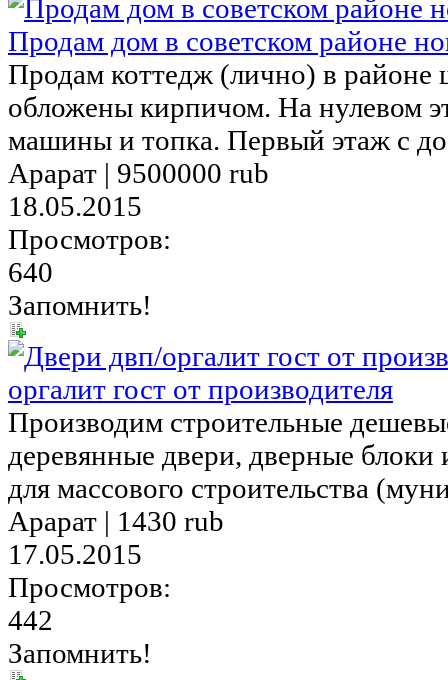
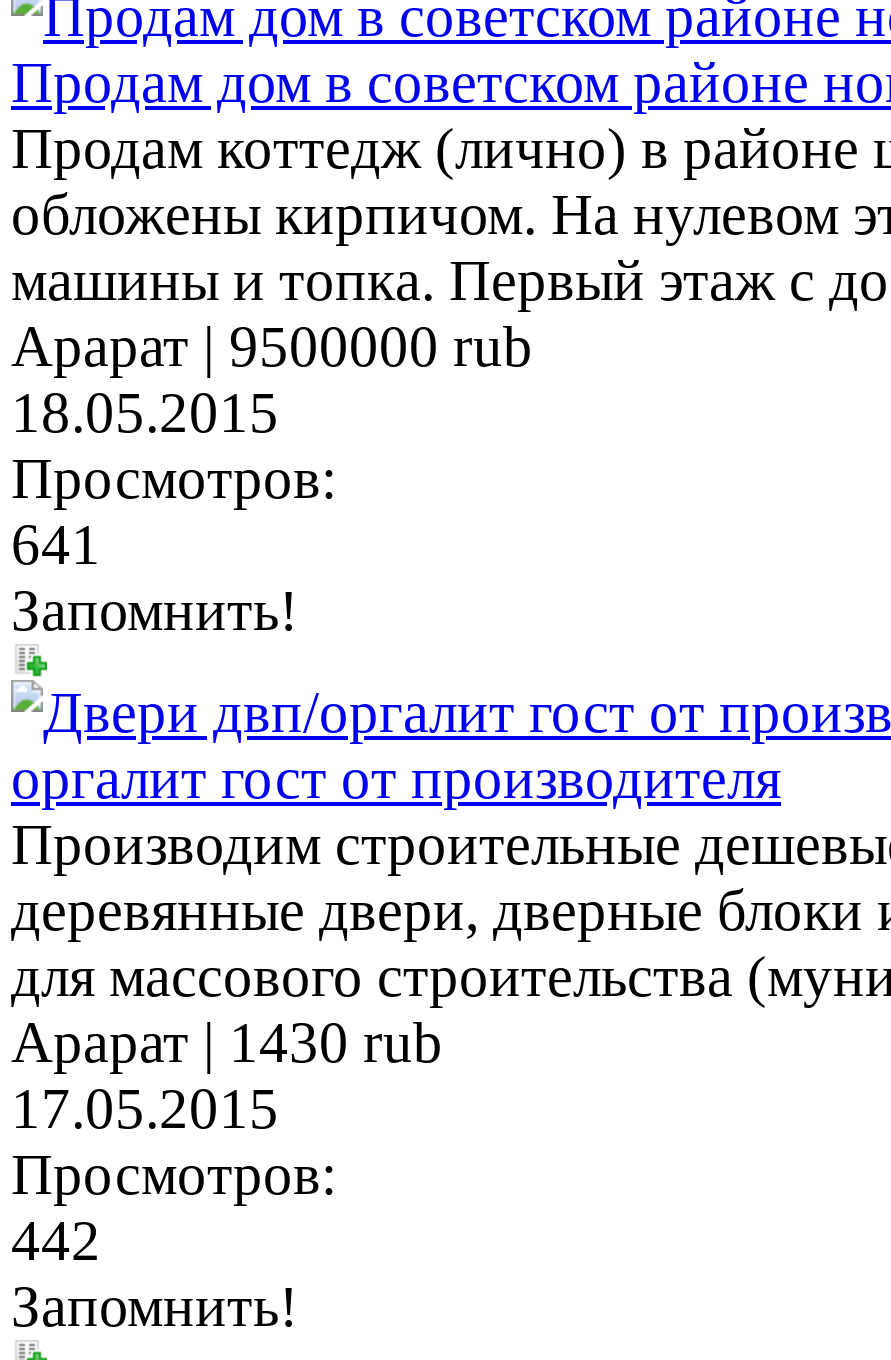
[8,256,53,288] 640 -> [11,512,101,576] 641

